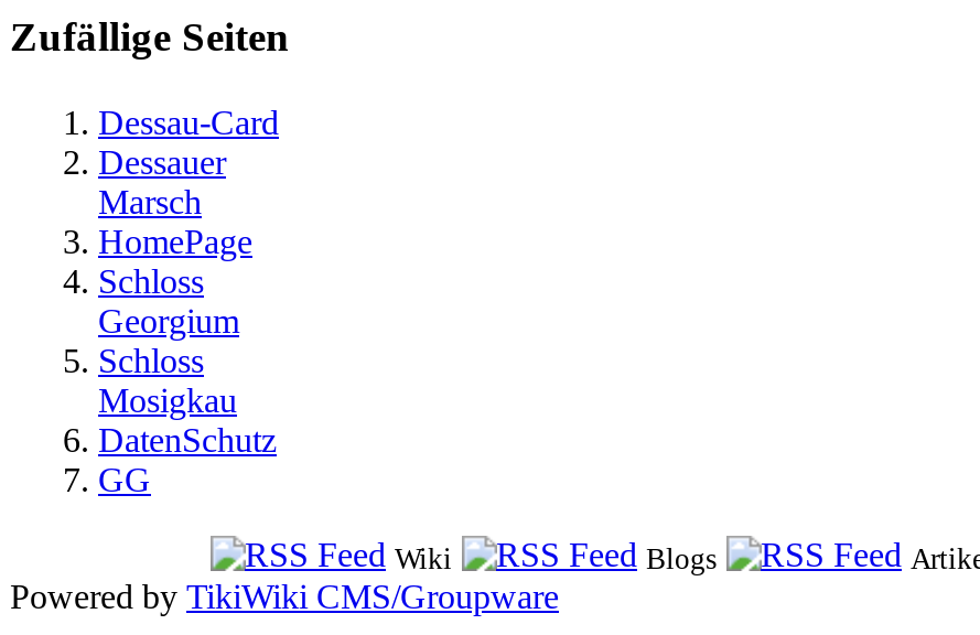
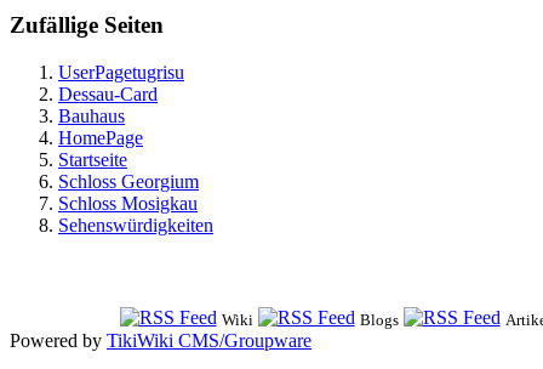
none -> [58,62,184,82] UserPagetugrisu
[98,143,226,220] Dessauer | Marsch -> [58,105,125,126] Bauhaus
[98,262,277,498] Schloss | Georgium | Schloss | Mosigkau | DatenSchutz | GG -> [58,149,213,235] Startseite | Schloss Georgium | Schloss Mosigkau | Sehenswürdigkeiten

